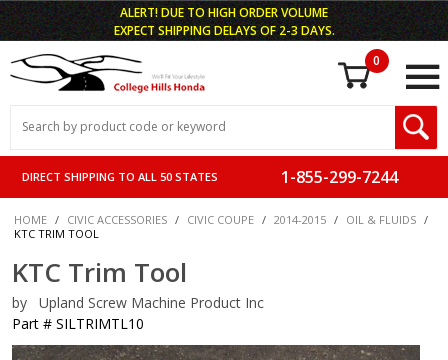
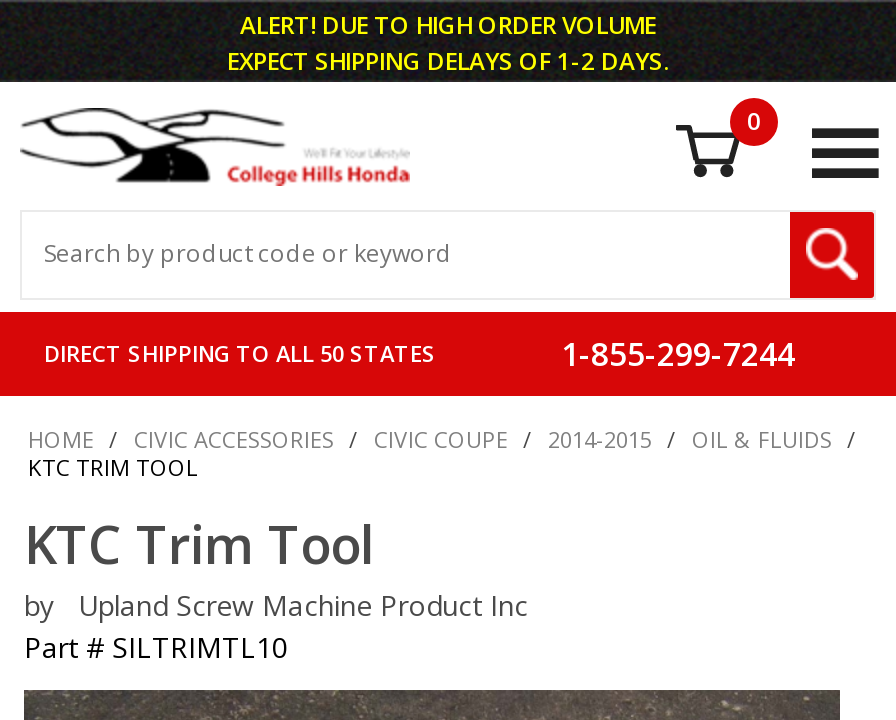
[113,21,334,38] EXPECT SHIPPING DELAYS OF 2-3 DAYS. -> [227,43,669,77] EXPECT SHIPPING DELAYS OF 1-2 DAYS.

